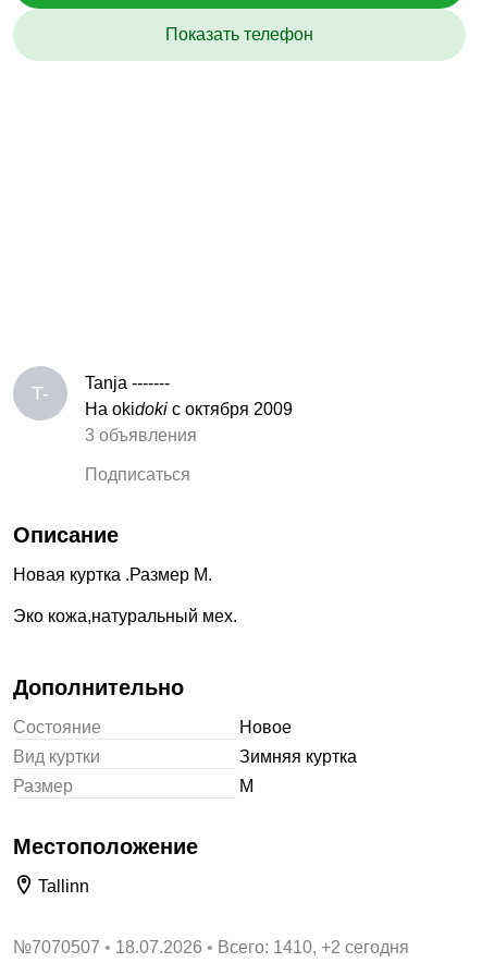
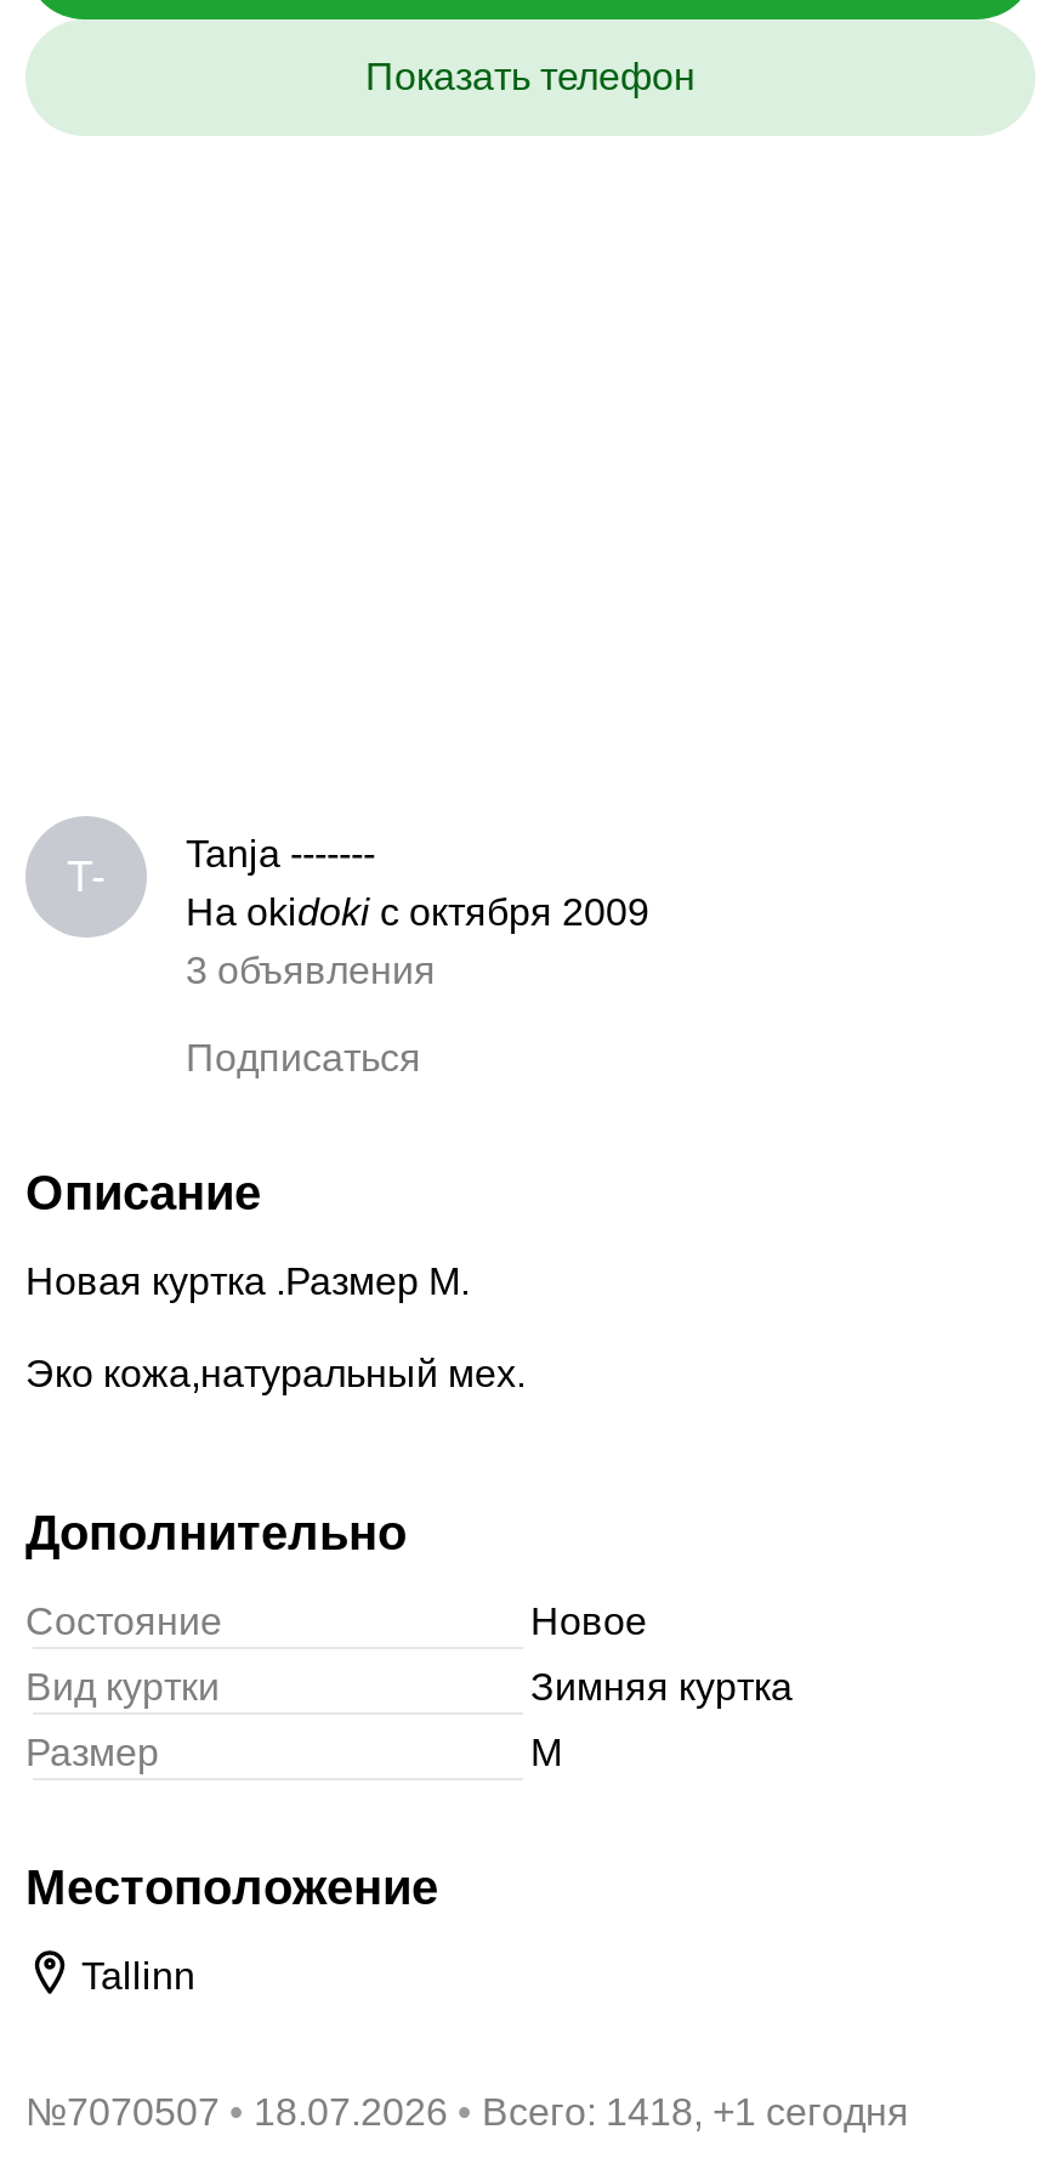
[218,938,409,956] Всего: 1410, +2 сегодня -> [482,2091,909,2133] Всего: 1418, +1 сегодня

